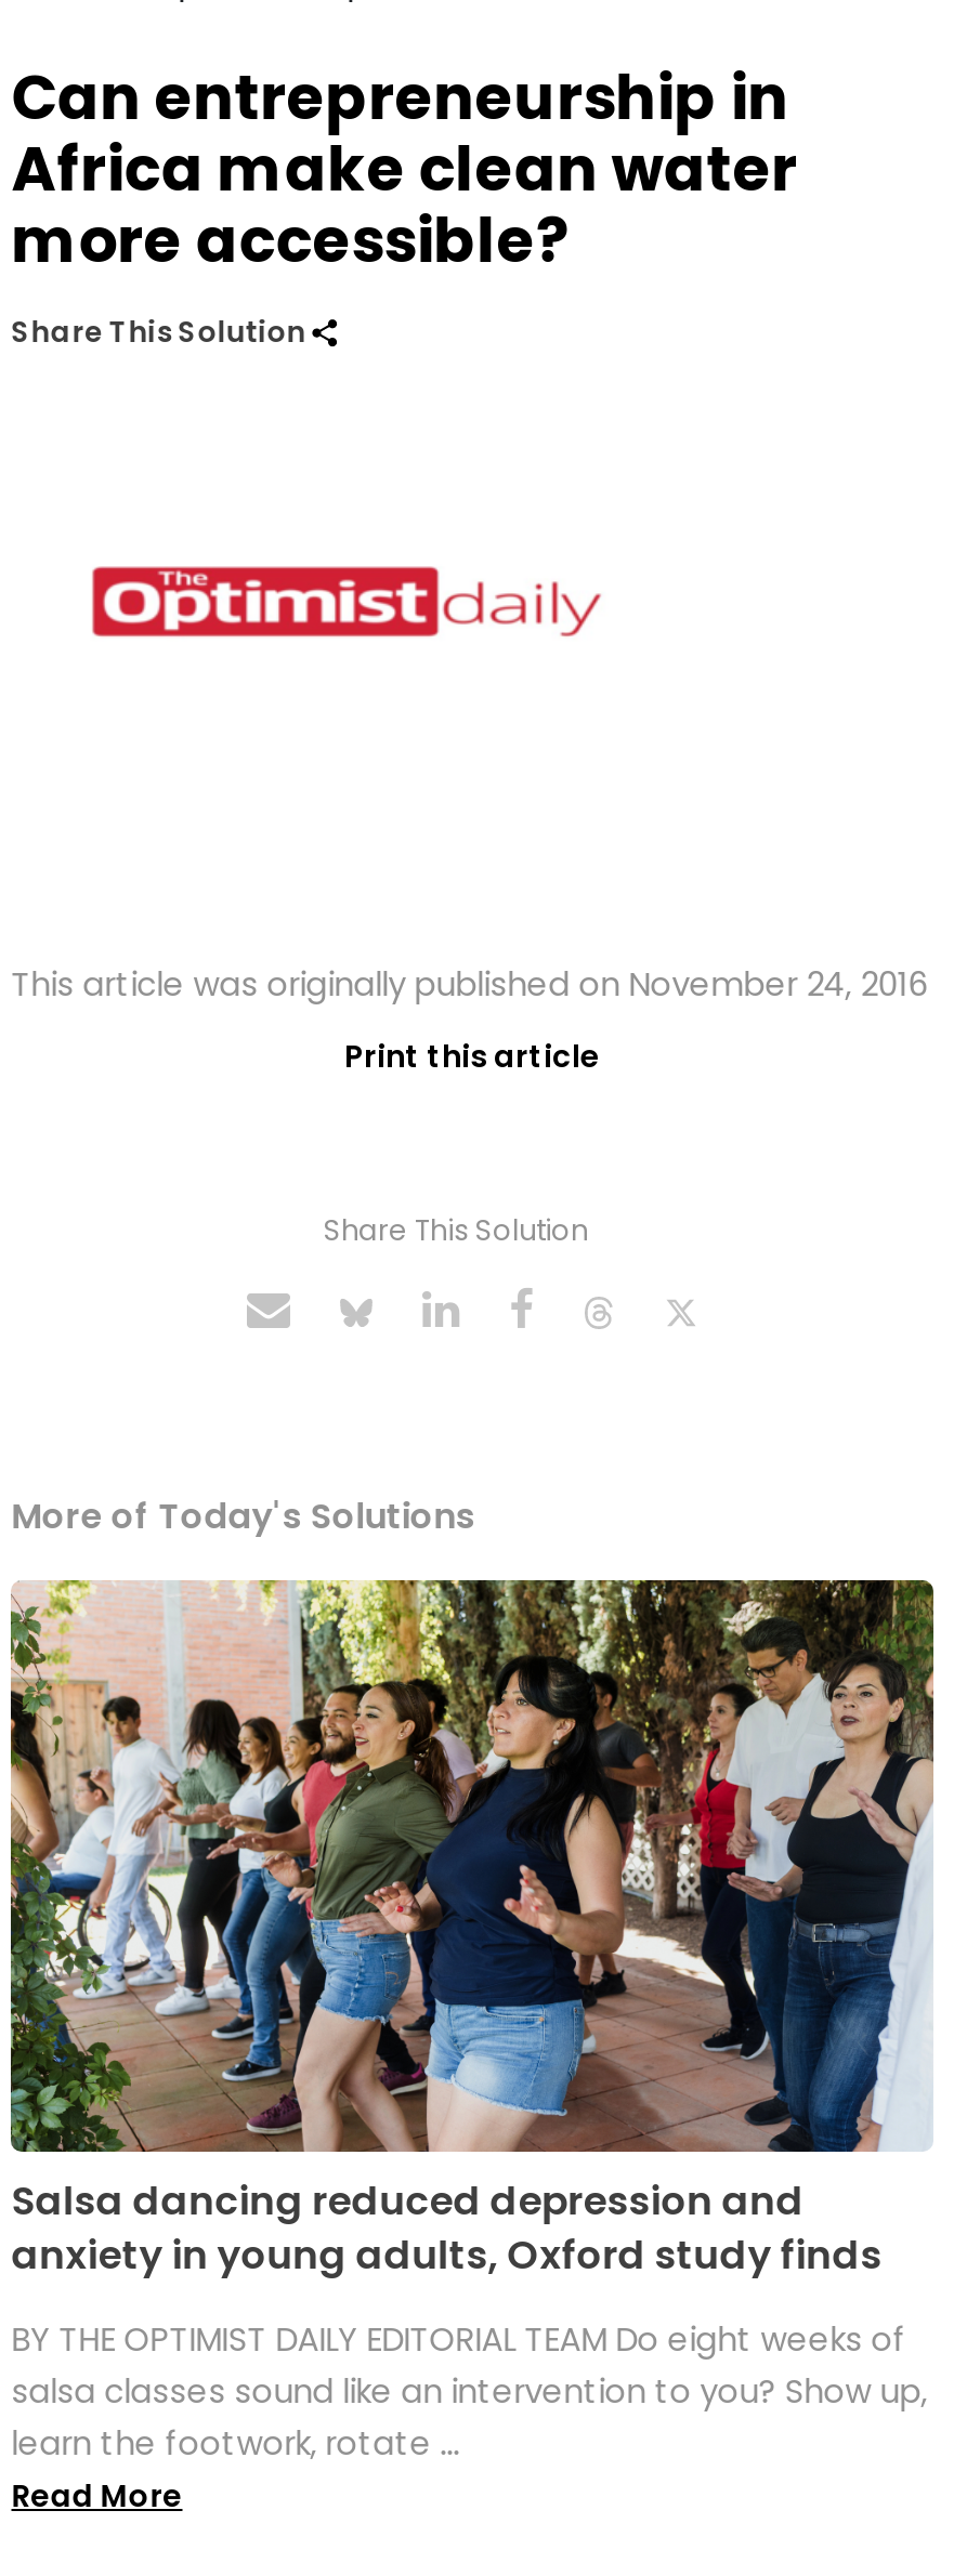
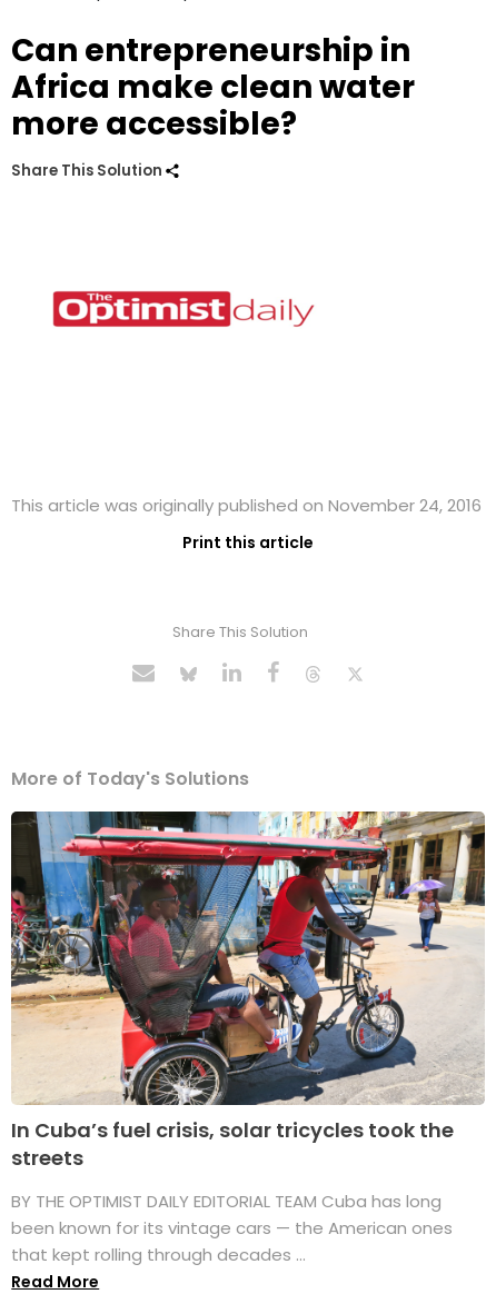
[9,1578,936,2281] [image] | Salsa dancing reduced depression and | anxiety in young adults, Oxford study finds -> [10,810,485,1171] [image] | In Cuba’s fuel crisis, solar tricycles took the | streets
[11,2316,927,2465] BY THE OPTIMIST DAILY EDITORIAL TEAM Do eight weeks of | salsa classes sound like an intervention to you? Show up, | learn the footwork, rotate ... -> [11,1189,453,1266] BY THE OPTIMIST DAILY EDITORIAL TEAM Cuba has long | been known for its vintage cars — the American ones | that kept rolling through decades ...

